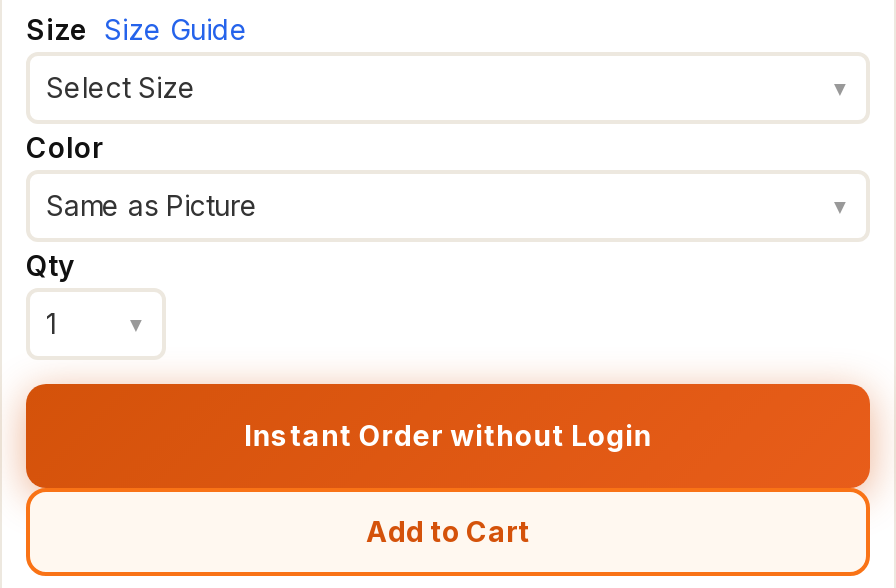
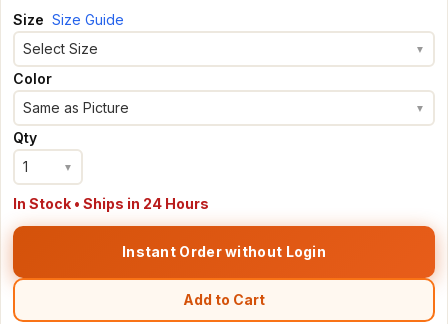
none -> [13,195,209,212] In Stock • Ships in 24 Hours

